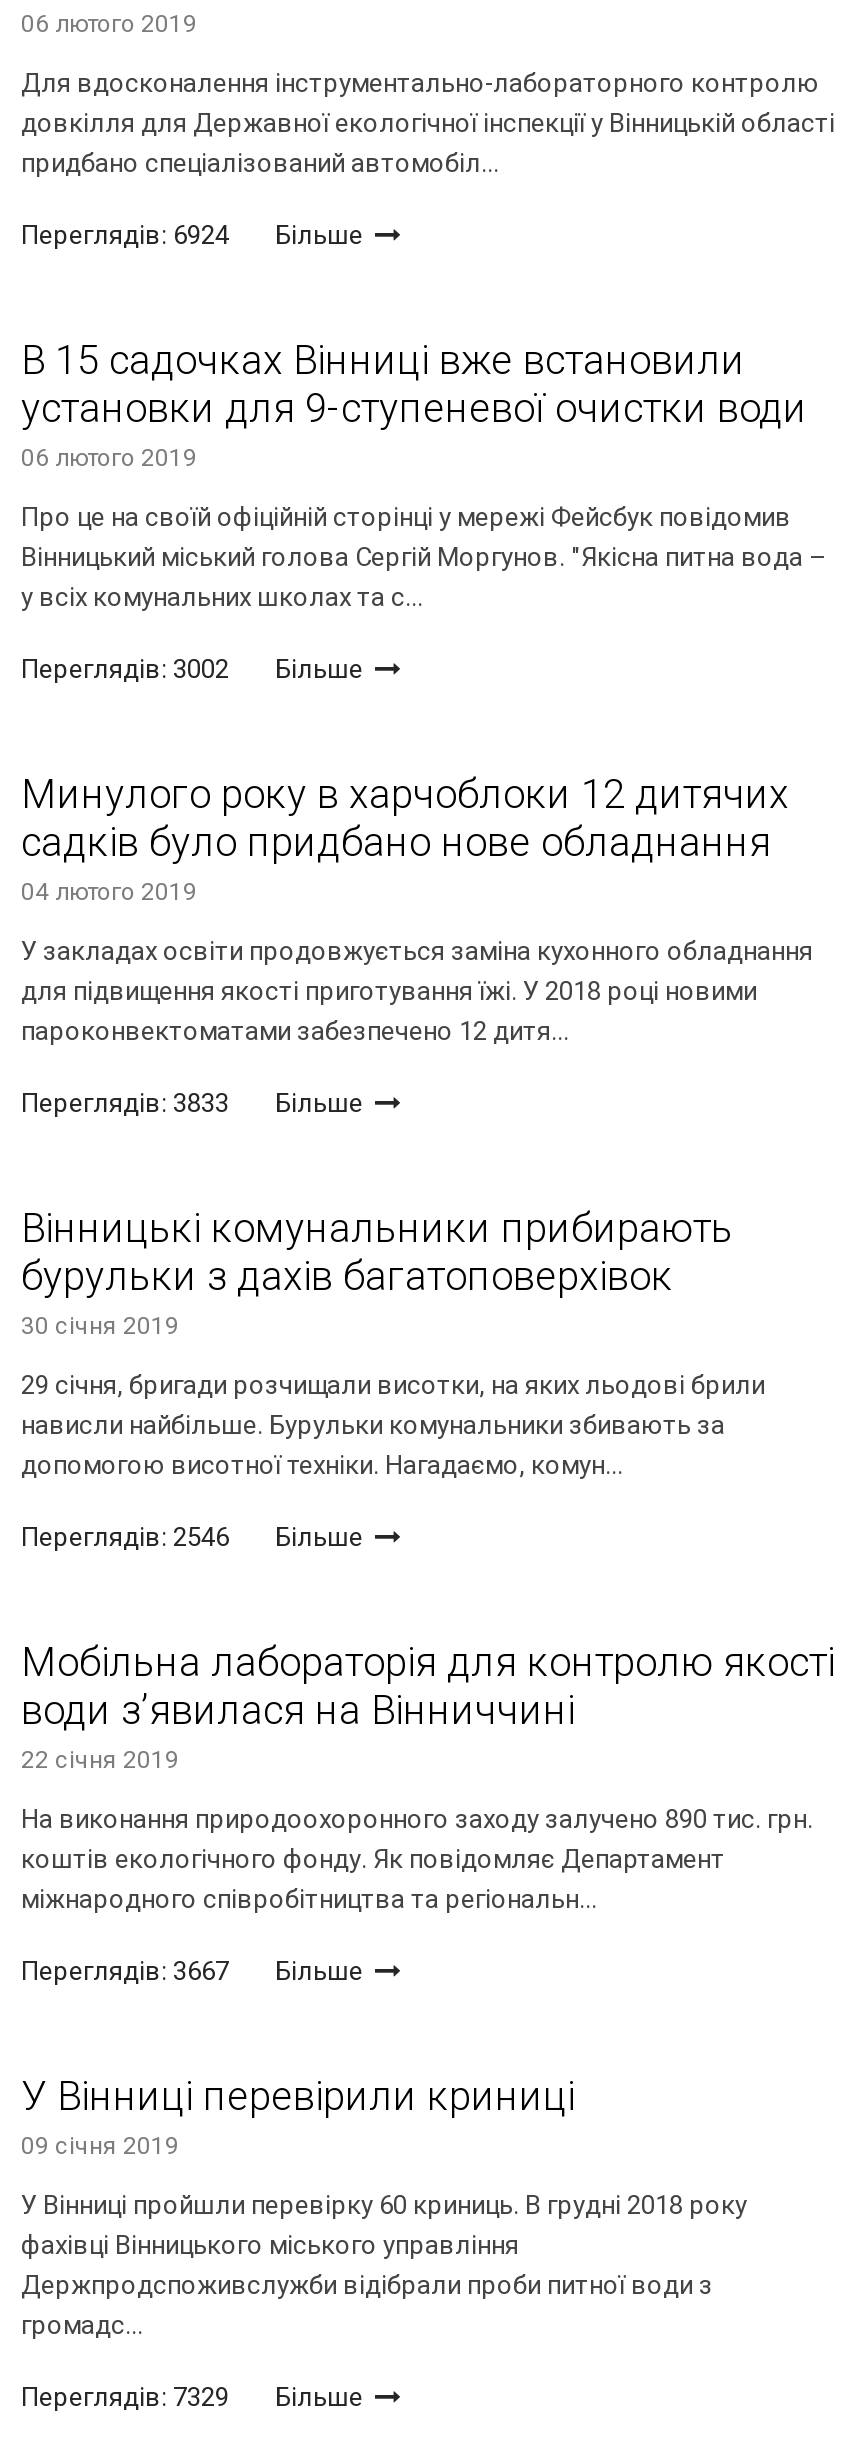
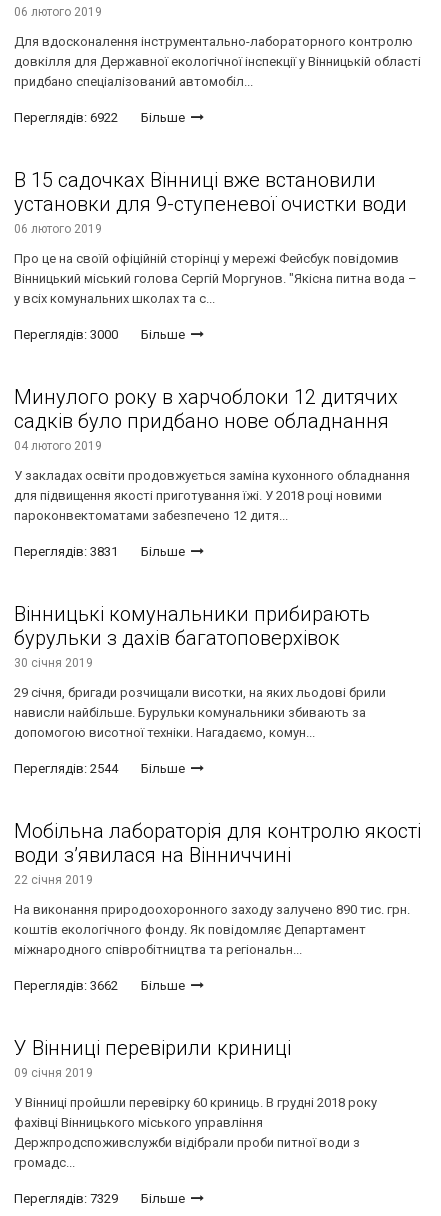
[21,219,369,249] Переглядів: 6924 Більше -> [14,110,188,125] Переглядів: 6922 Більше
[21,653,369,683] Переглядів: 3002 Більше -> [14,327,188,342] Переглядів: 3000 Більше
[21,1087,369,1117] Переглядів: 3833 Більше -> [14,544,188,559] Переглядів: 3831 Більше
[21,1521,369,1551] Переглядів: 2546 Більше -> [14,761,188,776] Переглядів: 2544 Більше
[21,1955,369,1985] Переглядів: 3667 Більше -> [14,978,188,993] Переглядів: 3662 Більше

